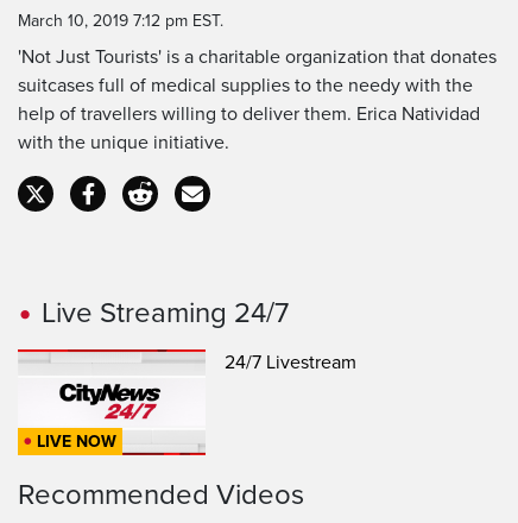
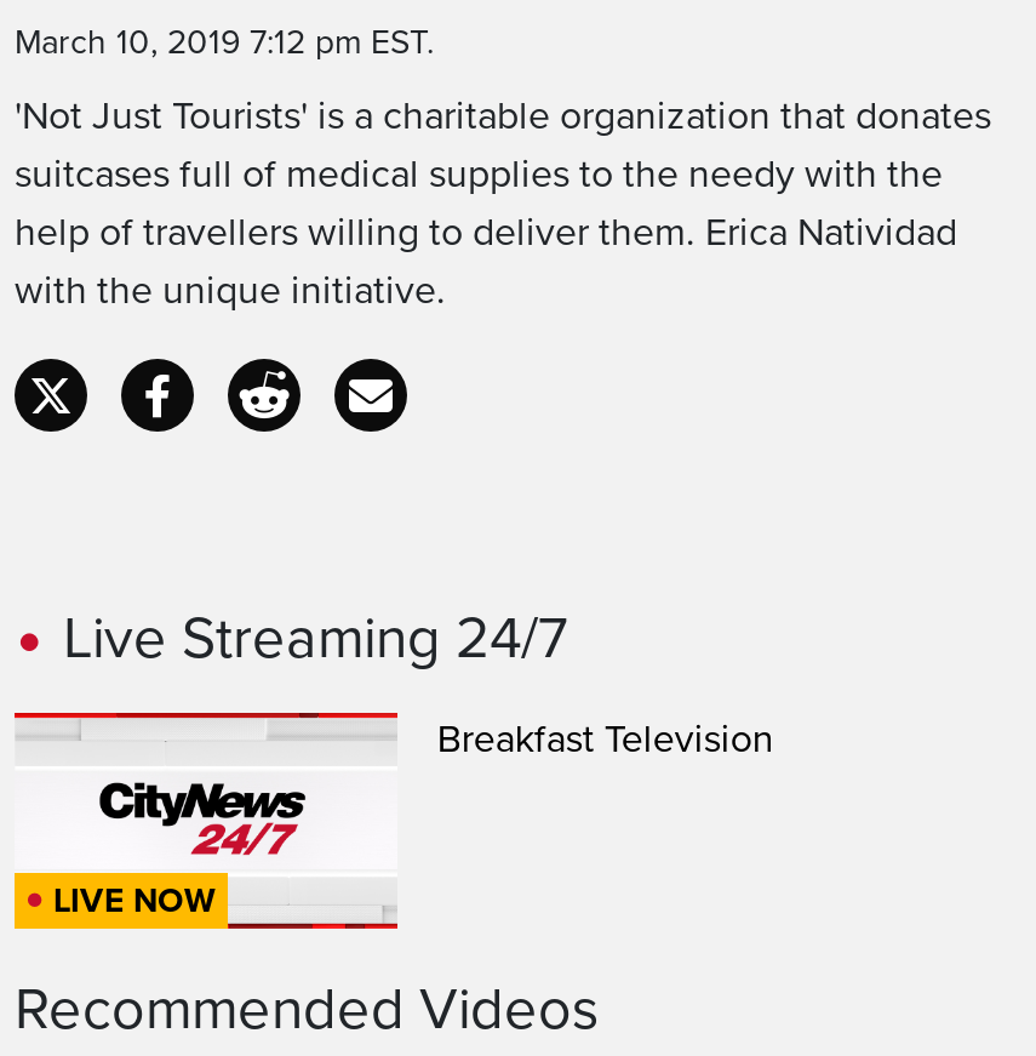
[225,351,357,374] 24/7 Livestream -> [437,715,774,764] Breakfast Television

